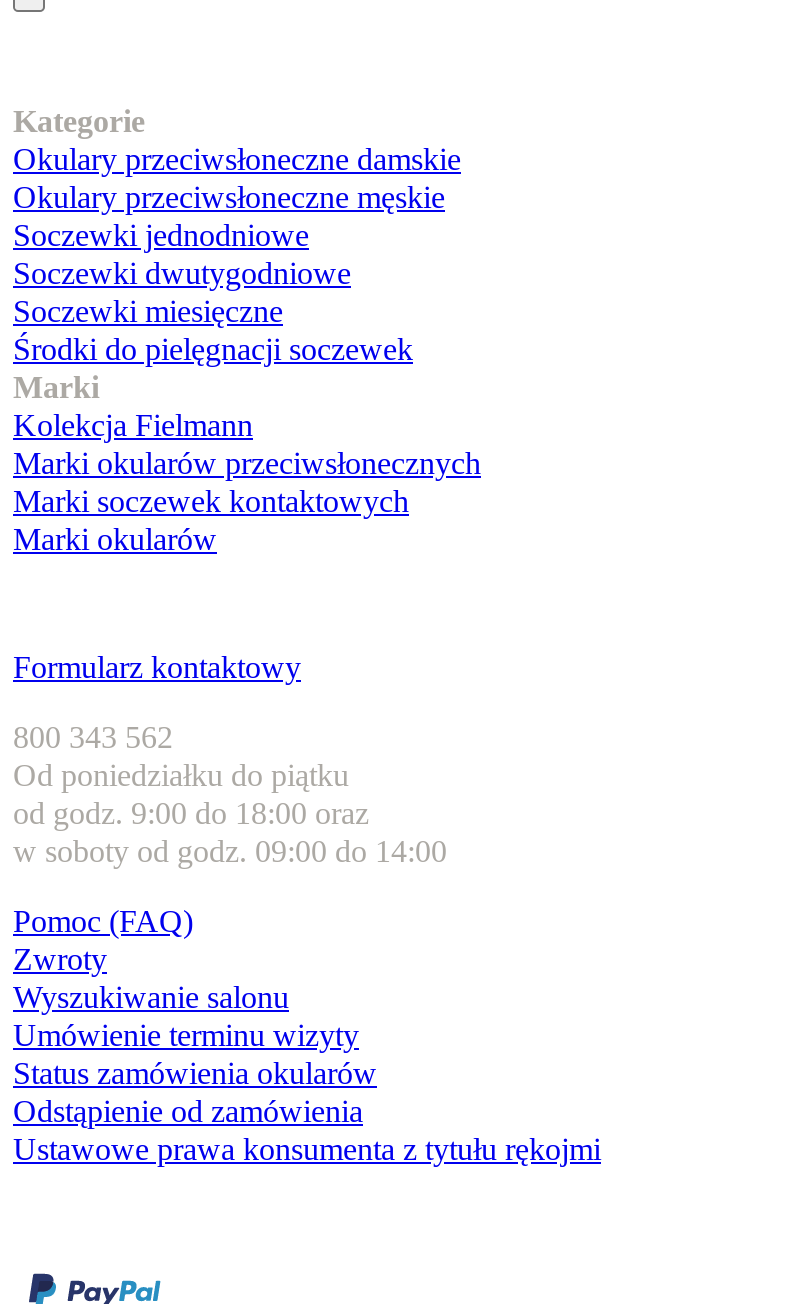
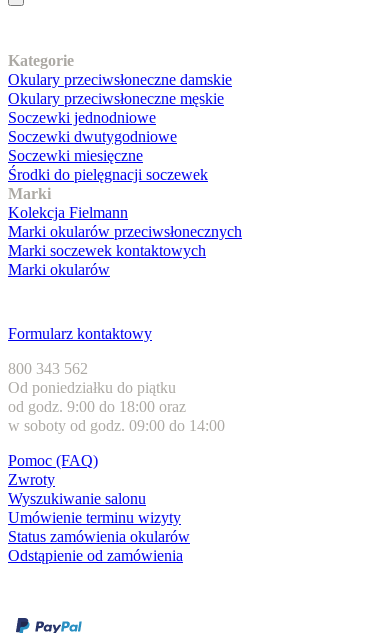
[13,1132,601,1166] Ustawowe prawa konsumenta z tytułu rękojmi -> none

